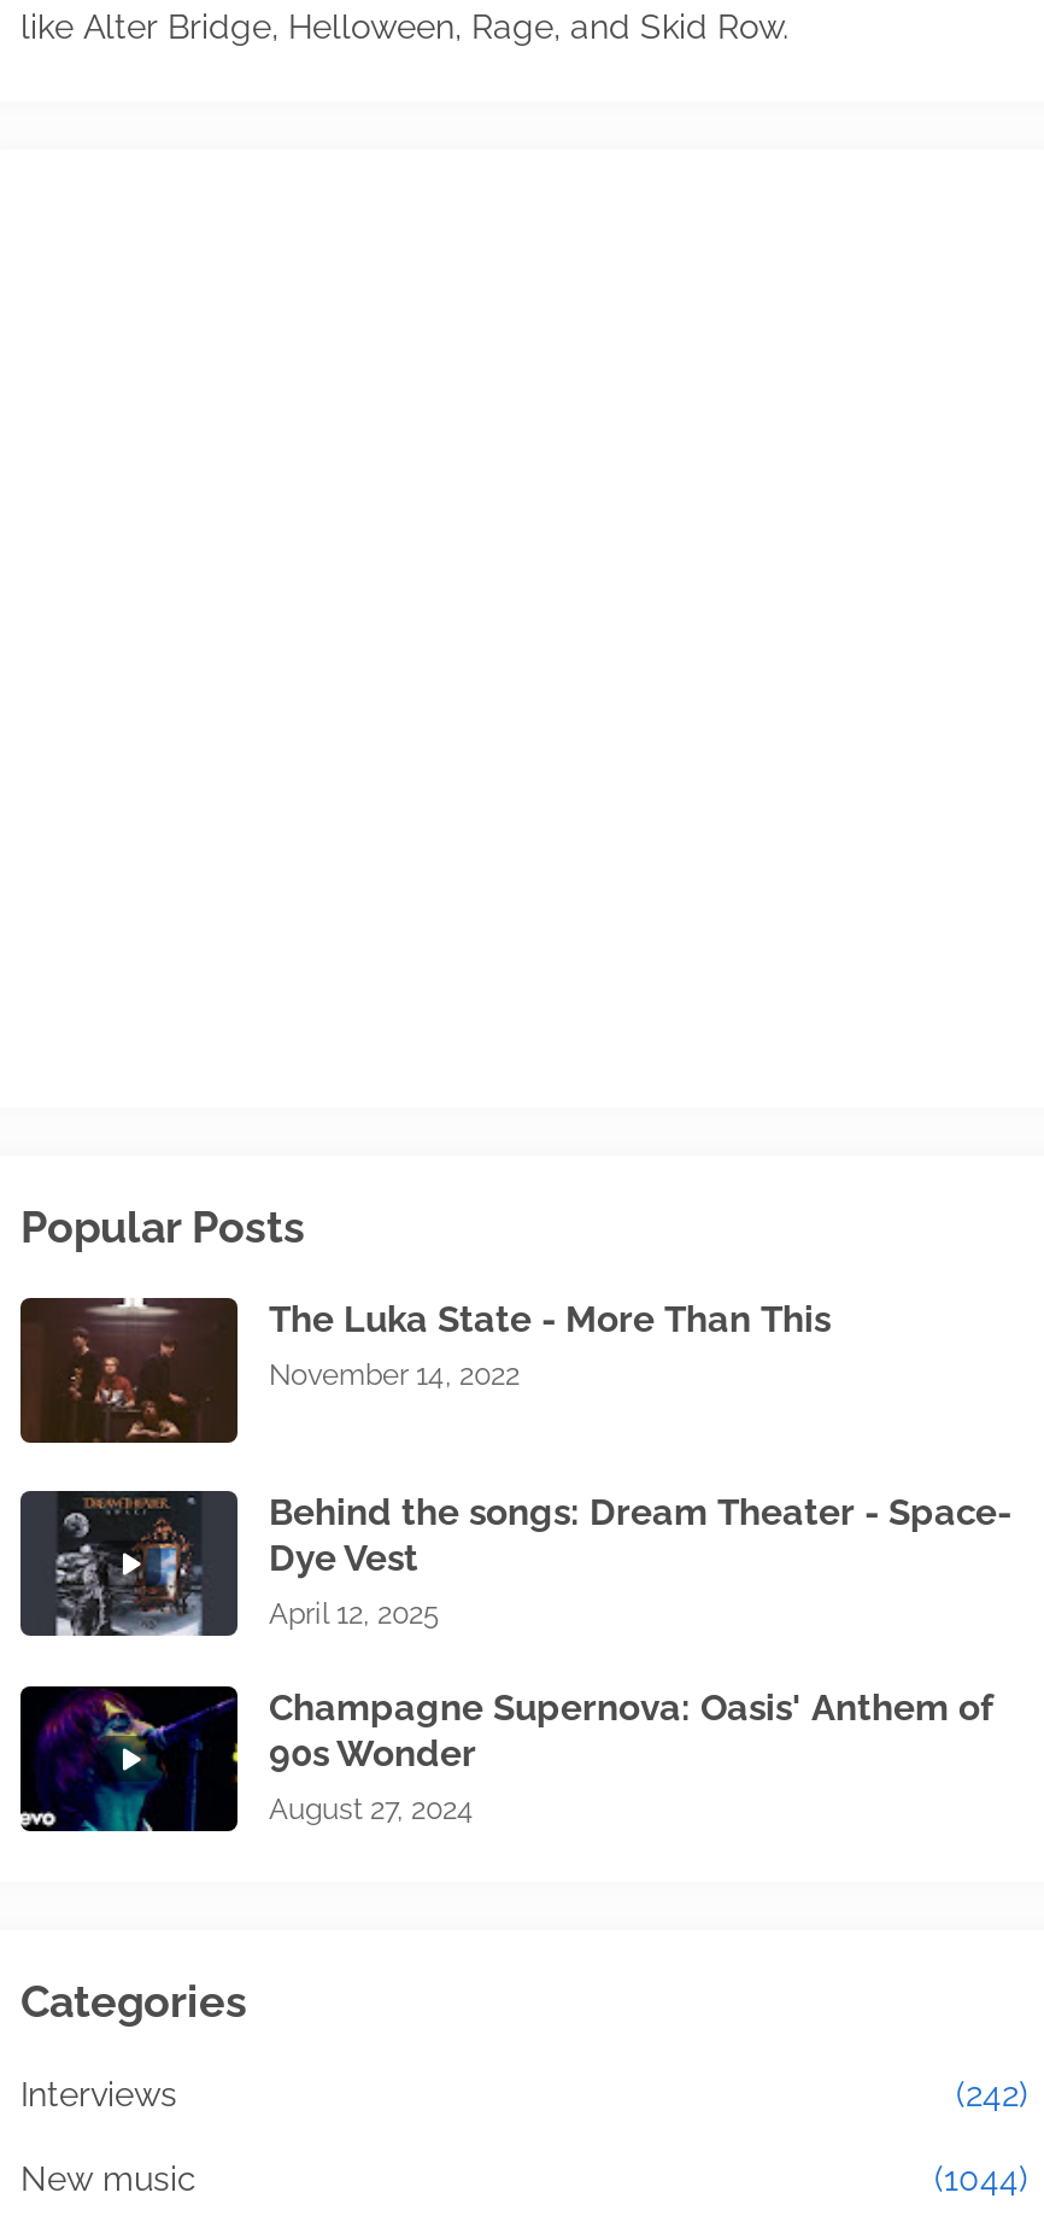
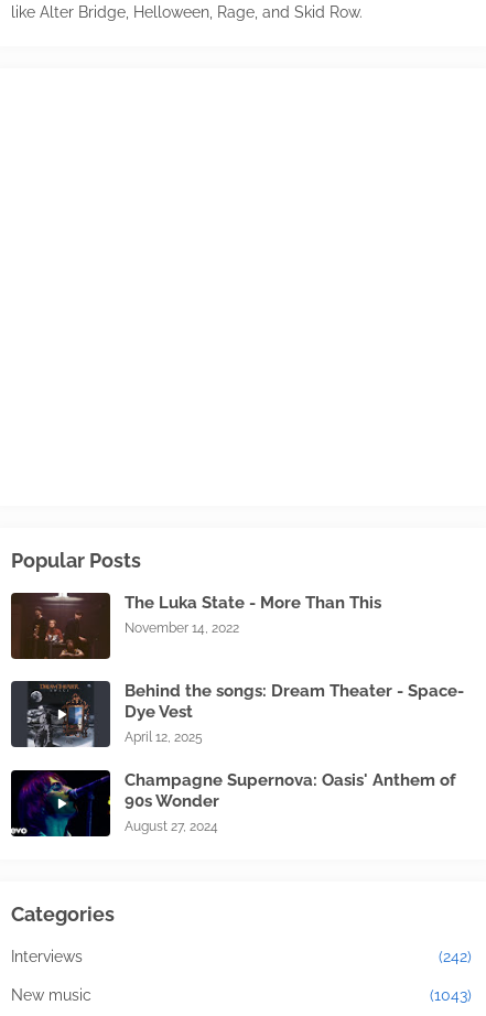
[934,2160,1028,2199] (1044) -> [430,987,472,1004] (1043)

